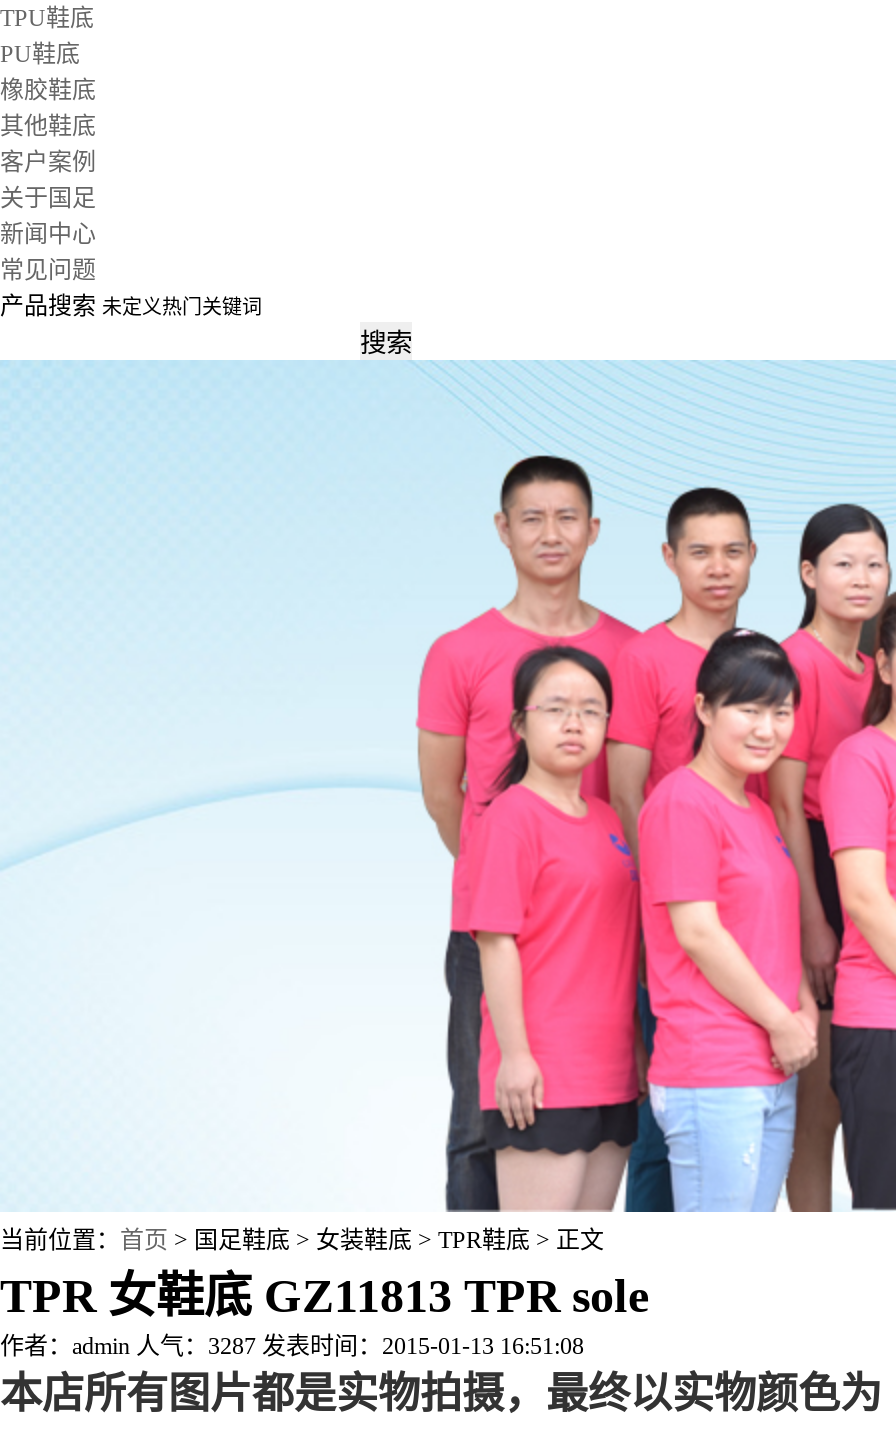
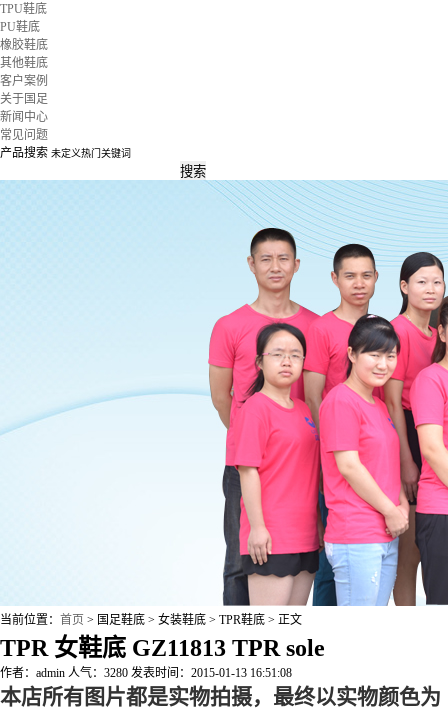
[0,1332,584,1360] 作者：admin 人气：3287 发表时间：2015-01-13 16:51:08 -> [0,666,292,680] 作者：admin 人气：3280 发表时间：2015-01-13 16:51:08

